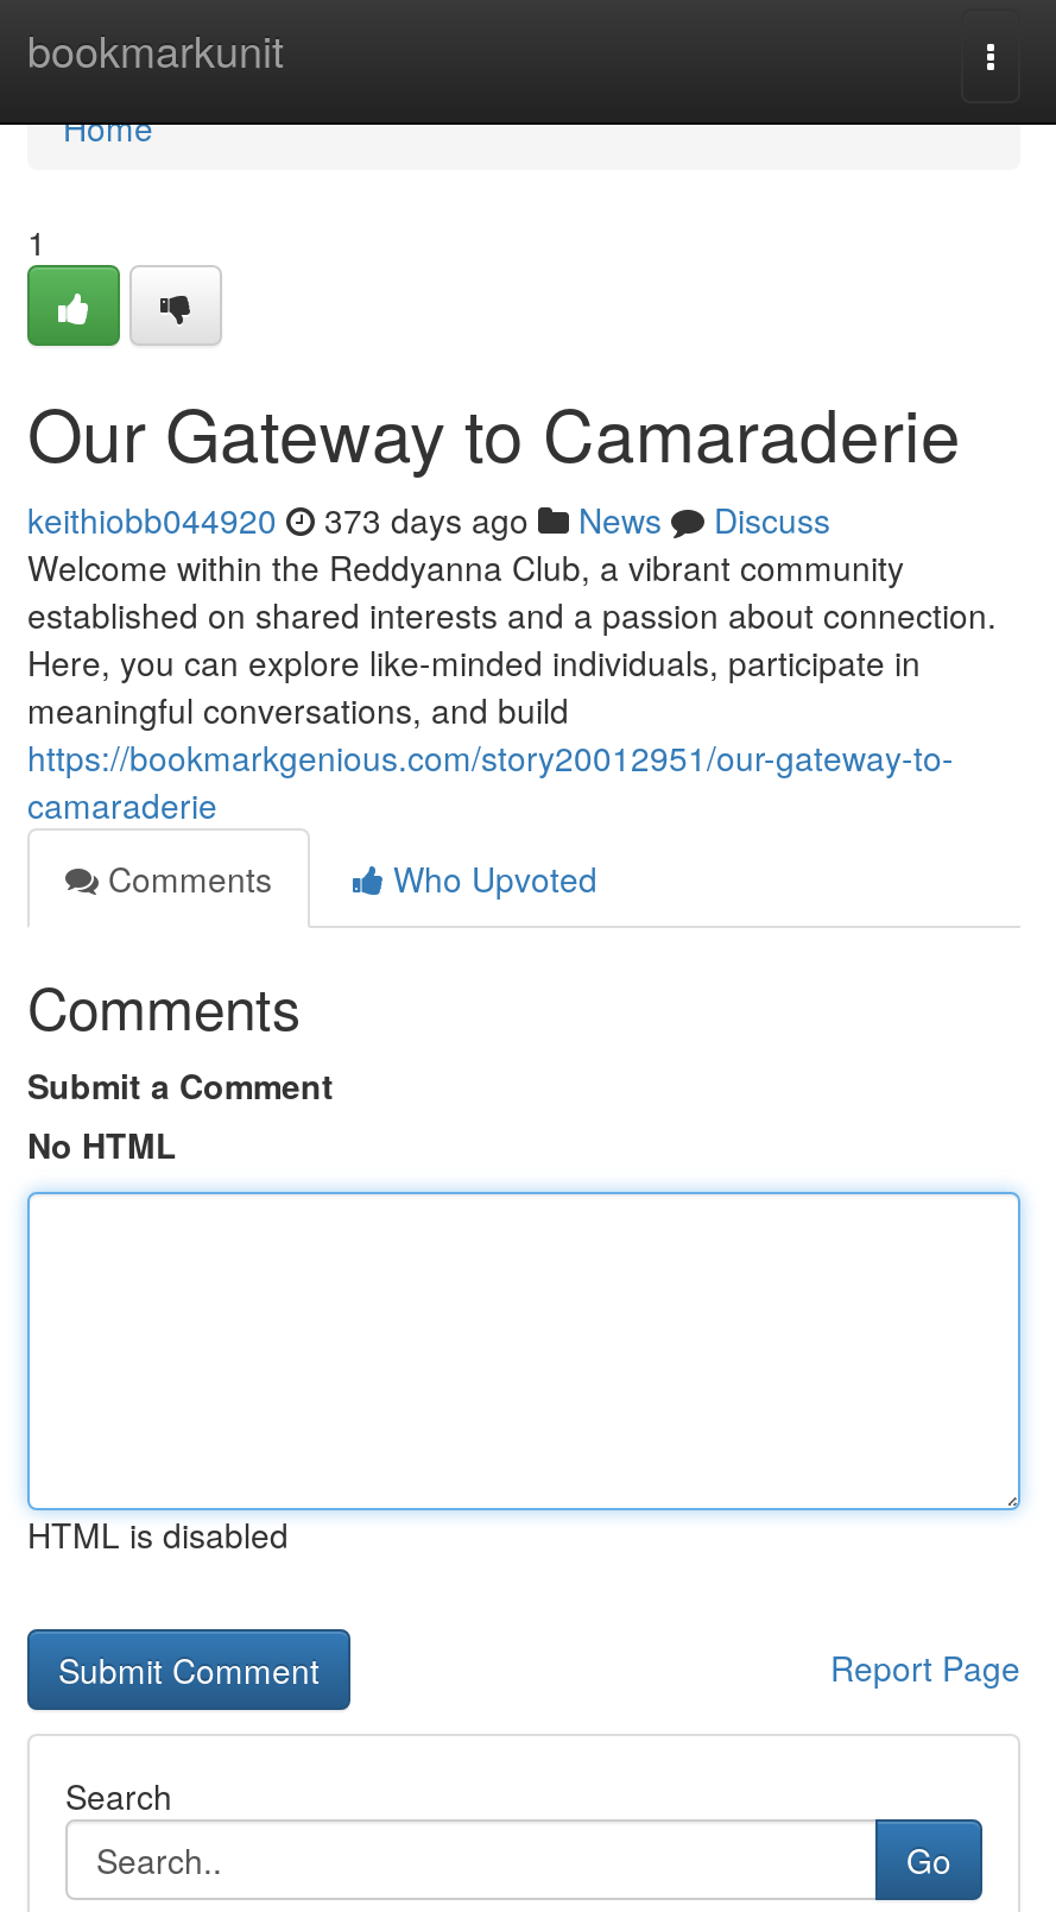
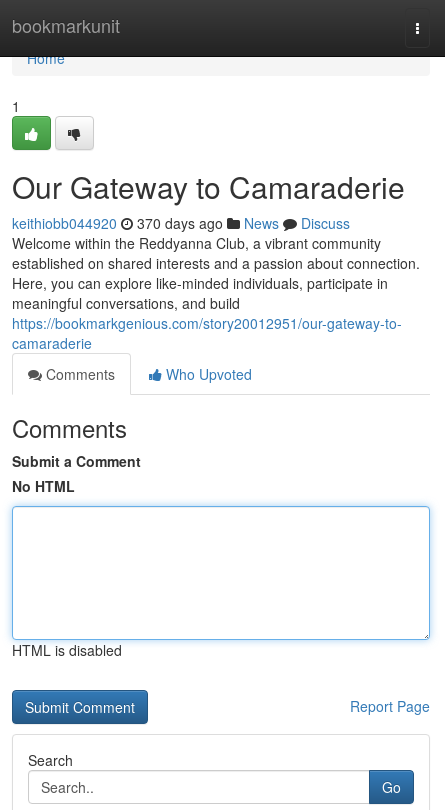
[27,496,830,543] keithiobb044920 373 days ago News Discuss -> [12,213,350,233] keithiobb044920 370 days ago News Discuss

